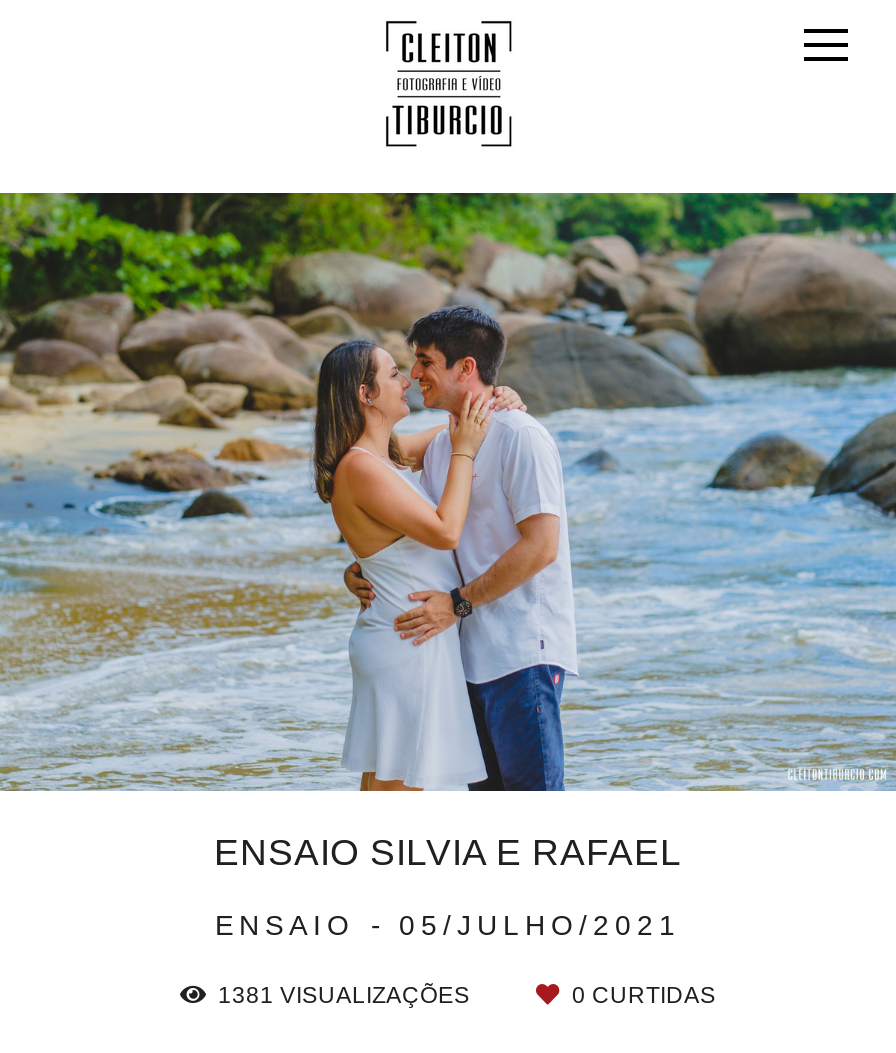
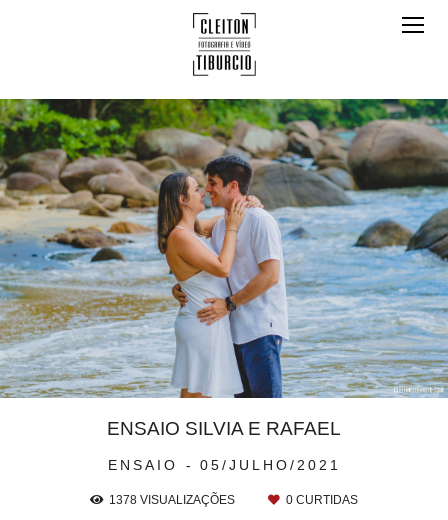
[218,980,476,1006] 1381 VISUALIZAÇÕES -> [109,493,238,506] 1378 VISUALIZAÇÕES

